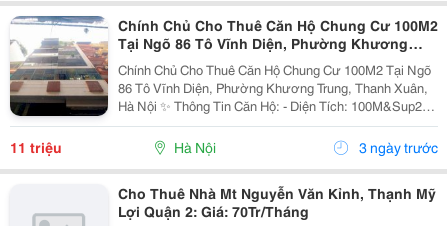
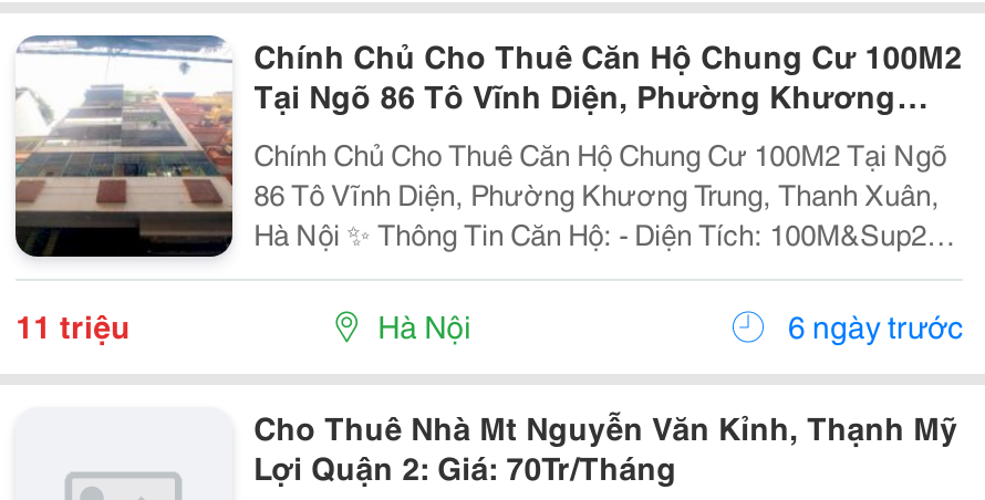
[356,137,438,157] 3 ngày trước -> [781,303,963,347] 6 ngày trước

